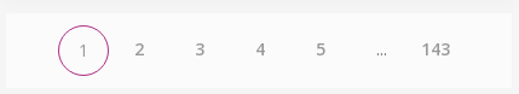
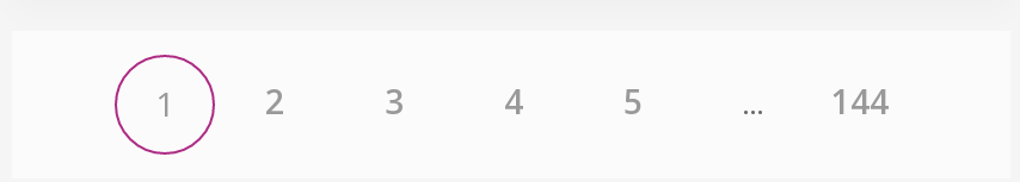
[421,37,450,60] 143 -> [831,78,889,123] 144

